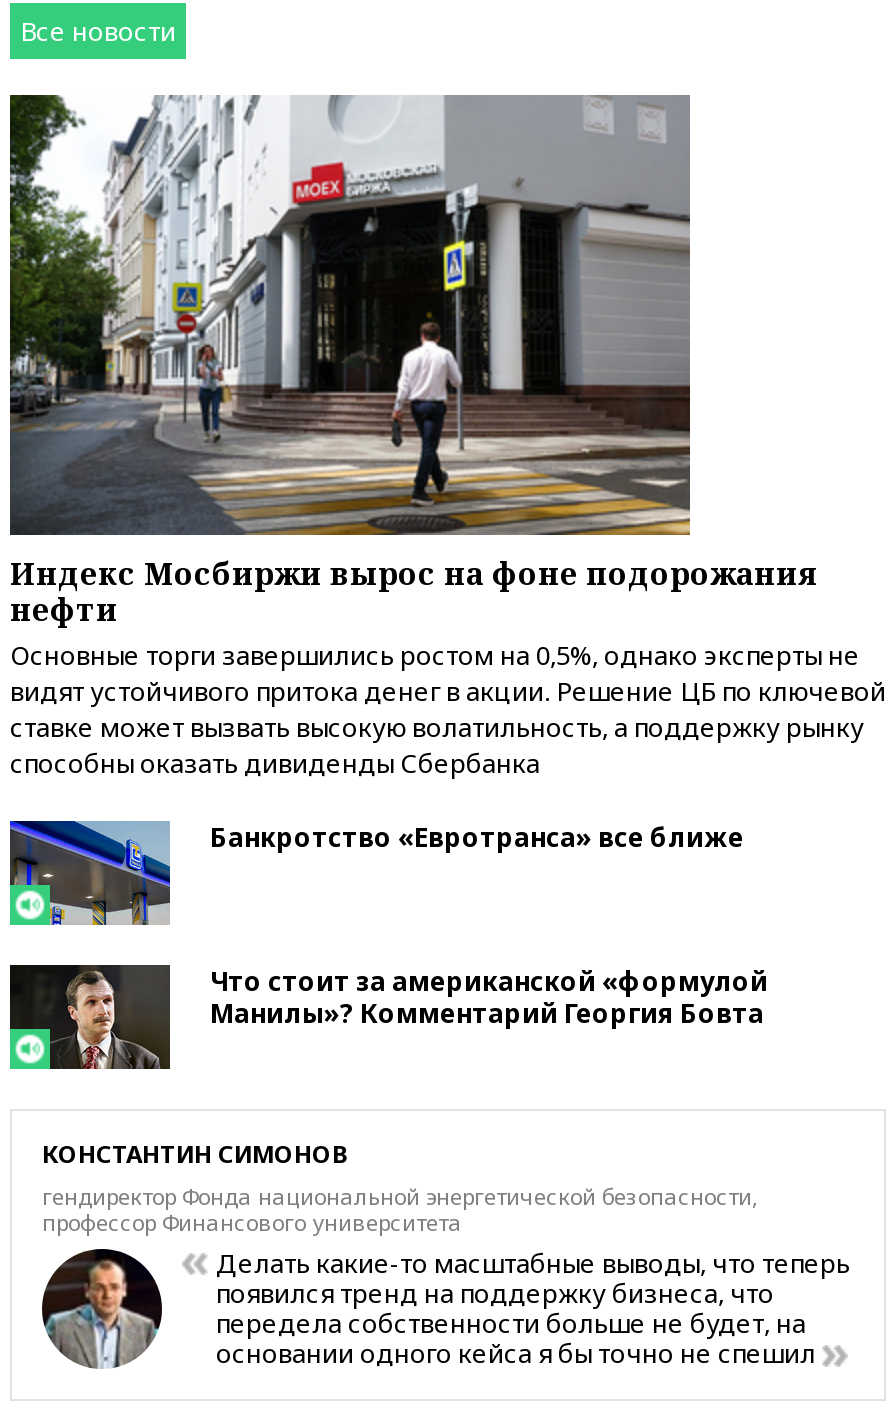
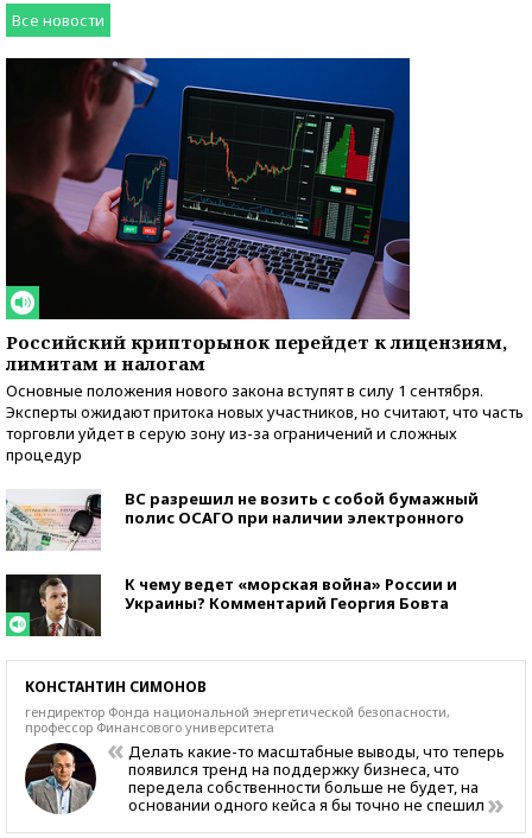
[8,93,886,780] [image] | Индекс Мосбиржи вырос на фоне подорожания | нефти | Основные торги завершились ростом на 0,5%, однако эксперты не | видят устойчивого притока денег в акции. Решение ЦБ по ключевой | ставке может вызвать высокую волатильность, а поддержку рынку | способны оказать дивиденды Сбербанка -> [5,57,524,465] [image] | Российский крипторынок перейдет к лицензиям, | лимитам и налогам | Основные положения нового закона вступят в силу 1 сентября. | Эксперты ожидают притока новых участников, но считают, что часть | торговли уйдет в серую зону из-за ограничений и сложных | процедур
[8,818,744,927] [image] | Банкротство «Евротранса» все ближе -> [5,487,479,551] [image] | ВС разрешил не возить с собой бумажный | полис ОСАГО при наличии электронного
[210,962,768,1030] Что стоит за американской «формулой | Манилы»? Комментарий Георгия Бовта -> [125,573,457,613] К чему ведет «морская война» России и | Украины? Комментарий Георгия Бовта

